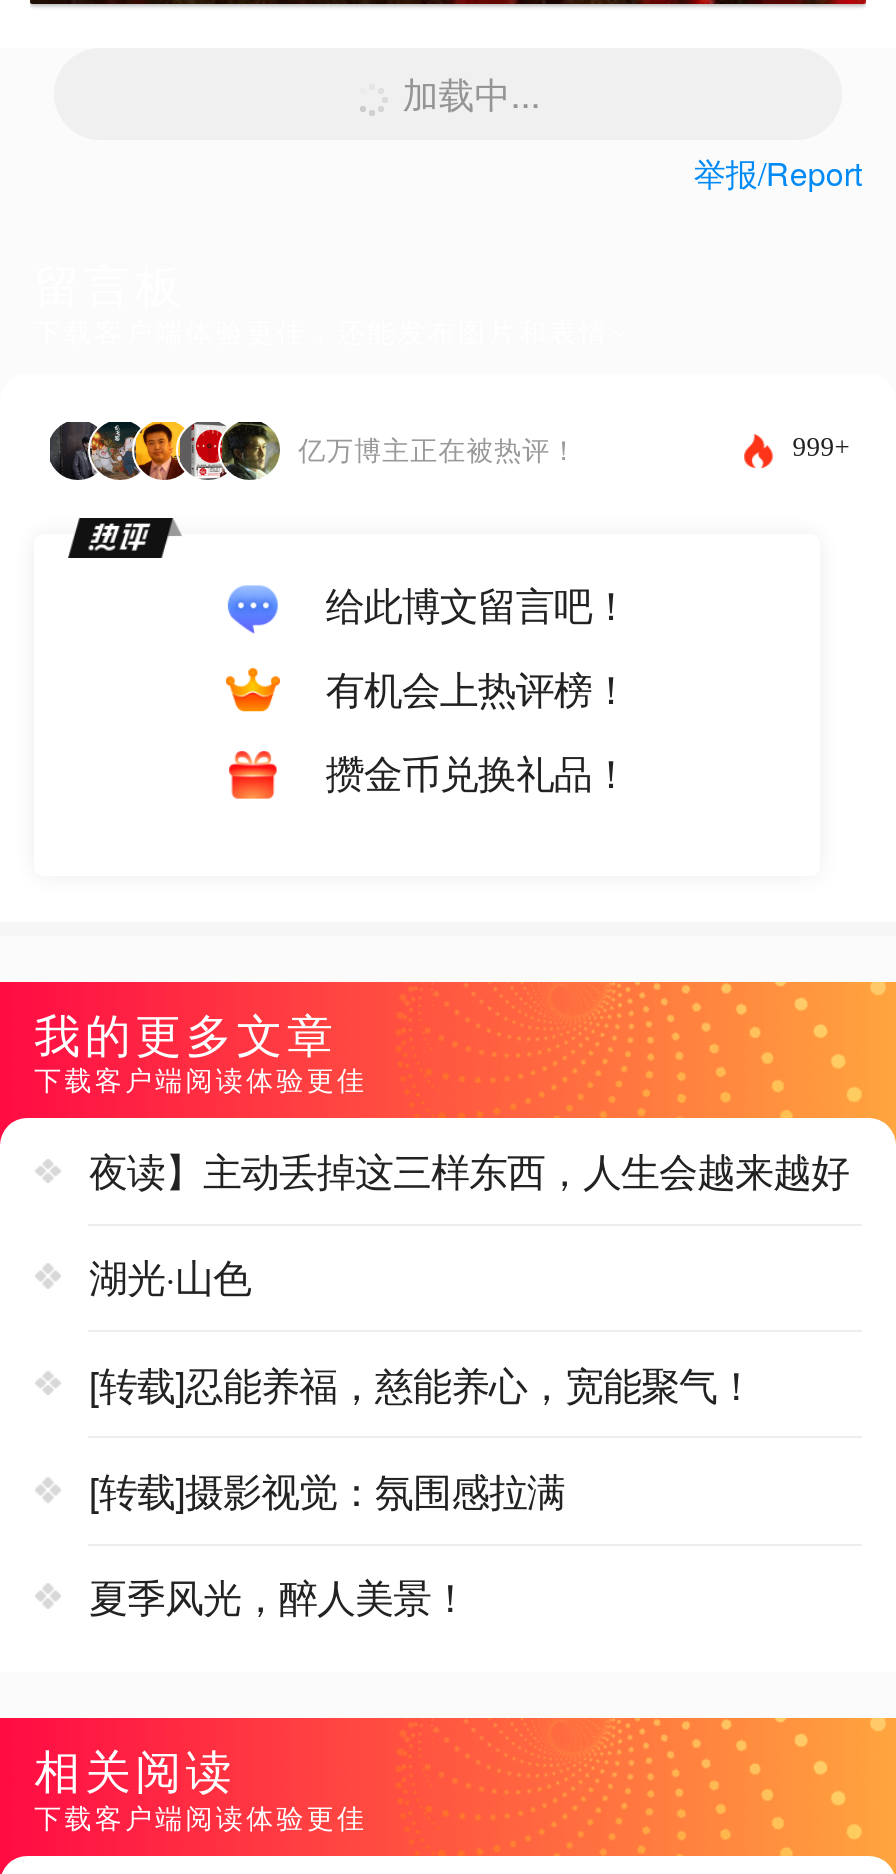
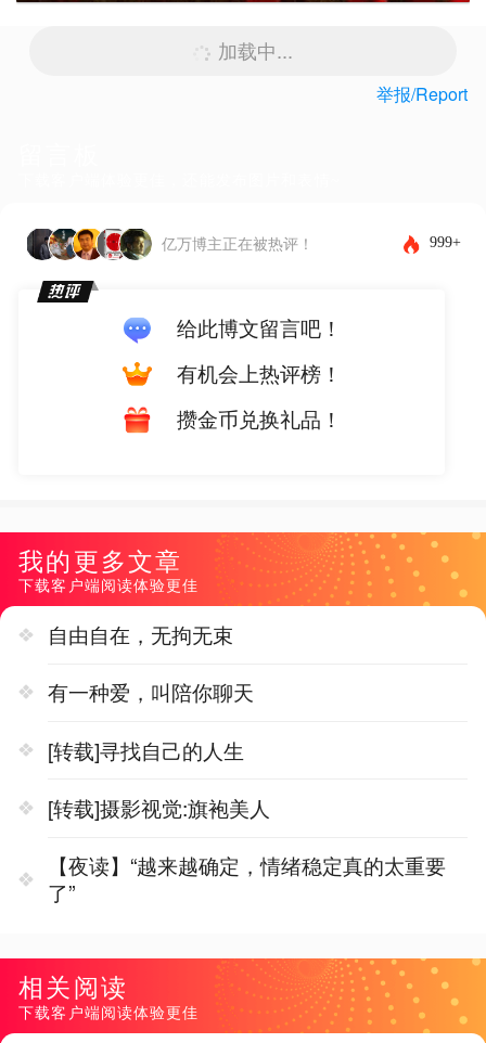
[89,1142,849,1198] 夜读】主动丢掉这三样东西，人生会越来越好 -> [48,619,234,649] 自由自在，无拘无束
[89,1249,251,1305] 湖光·山色 -> [48,677,254,707] 有一种爱，叫陪你聊天
[89,1355,755,1411] [转载]忍能养福，慈能养心，宽能聚气！ -> [48,735,245,765] [转载]寻找自己的人生
[89,1462,565,1518] [转载]摄影视觉：氛围感拉满 -> [48,793,271,823] [转载]摄影视觉:旗袍美人
[89,1569,469,1625] 夏季风光，醉人美景！ -> [48,850,446,908] 【夜读】“越来越确定，情绪稳定真的太重要 | 了”

